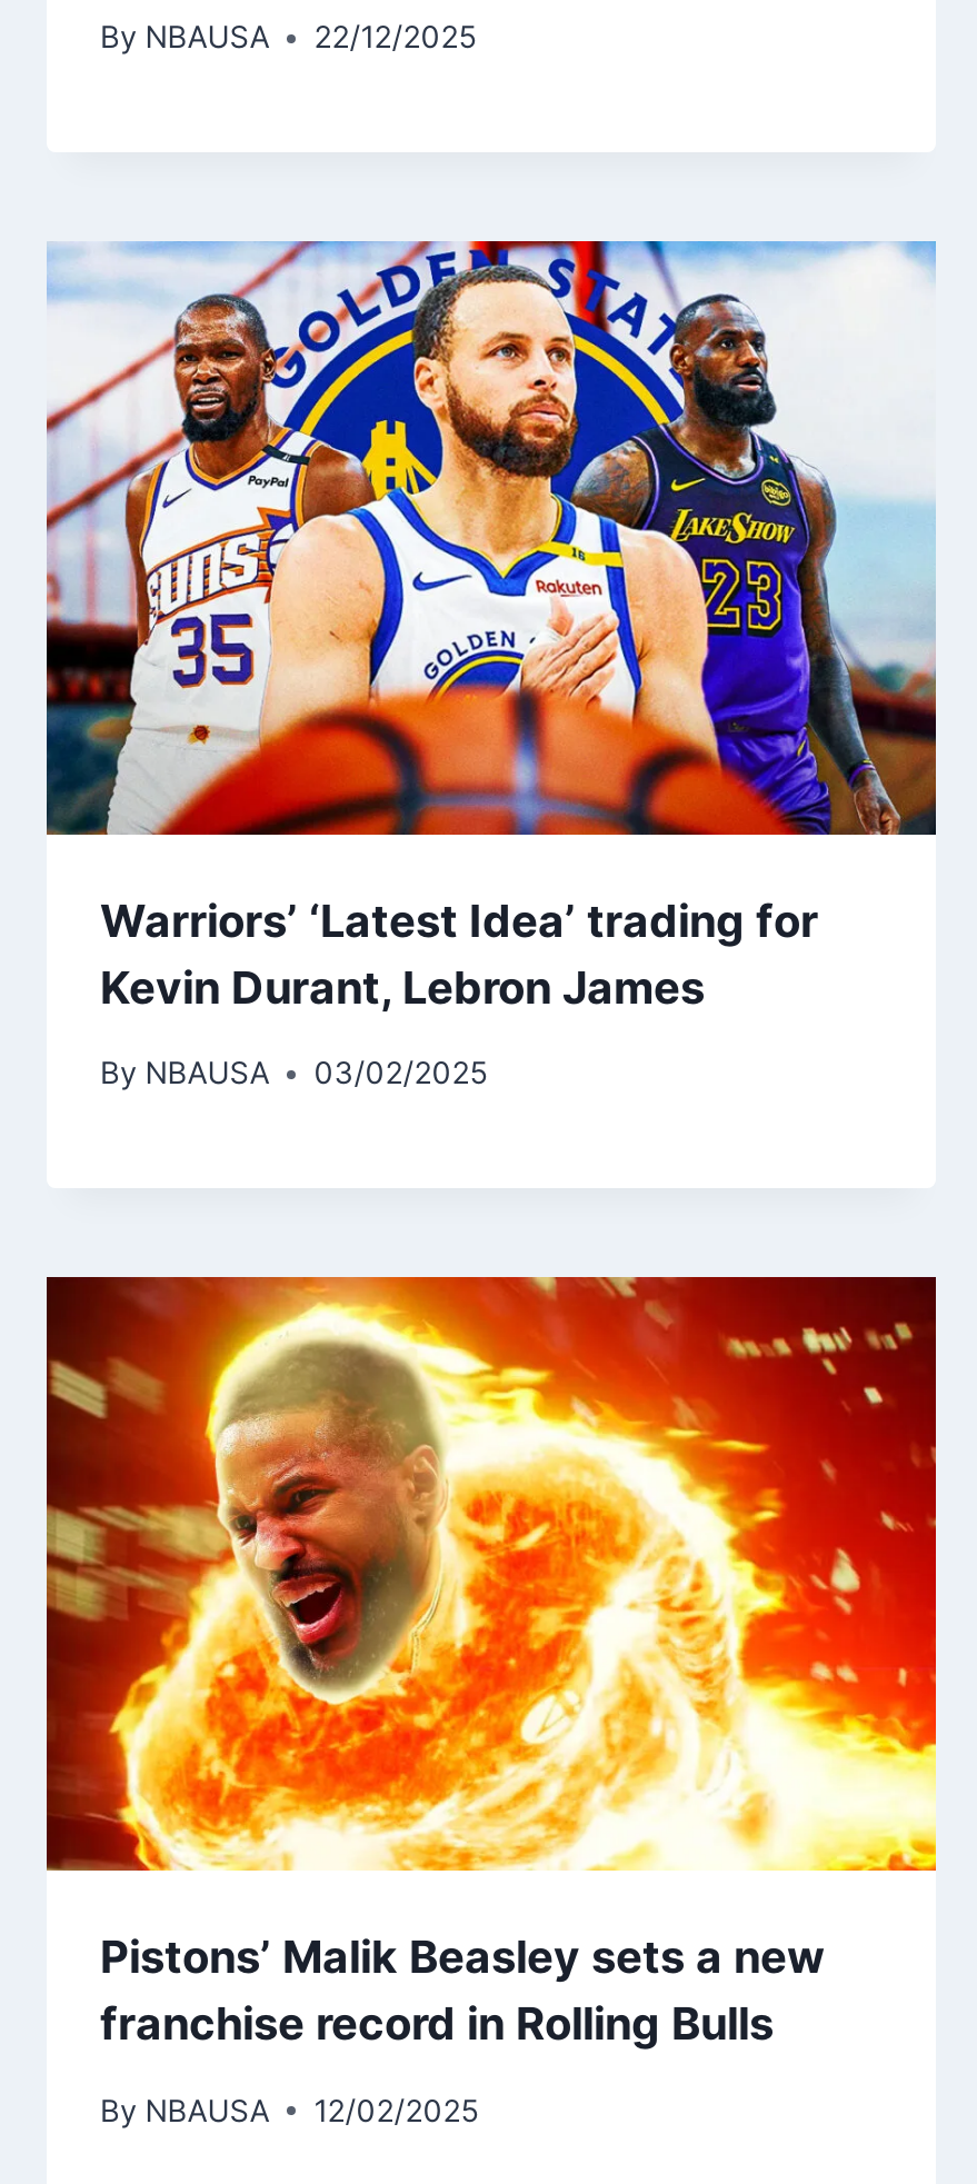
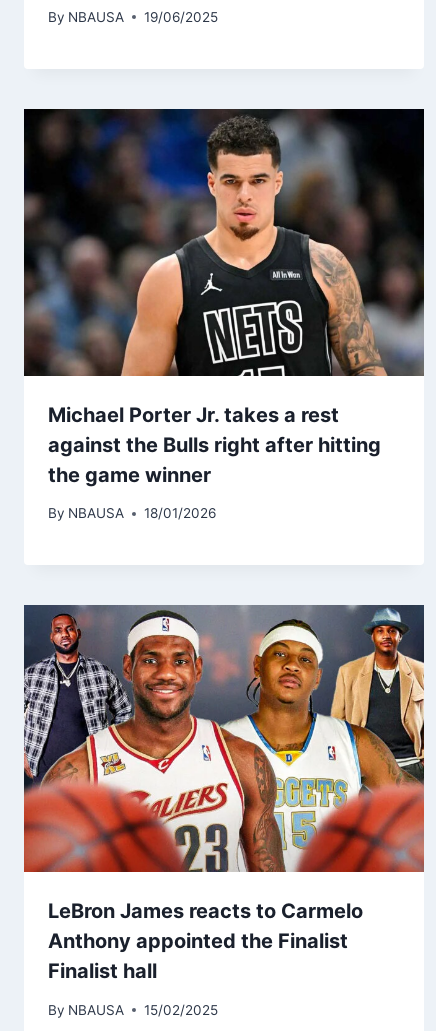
[100,19,476,54] By NBAUSA 22/12/2025 -> [48,9,218,25] By NBAUSA 19/06/2025
[44,239,938,1014] [image] | Warriors’ ‘Latest Idea’ trading for | Kevin Durant, Lebron James -> [23,108,425,487] [image] | Michael Porter Jr. takes a rest | against the Bulls right after hitting | the game winner
[100,1055,487,1091] By NBAUSA 03/02/2025 -> [48,505,216,521] By NBAUSA 18/01/2026
[44,1275,938,2050] [image] | Pistons’ Malik Beasley sets a new | franchise record in Rolling Bulls -> [23,604,425,983] [image] | LeBron James reacts to Carmelo | Anthony appointed the Finalist | Finalist hall
[100,2092,478,2127] By NBAUSA 12/02/2025 -> [48,1001,218,1017] By NBAUSA 15/02/2025

